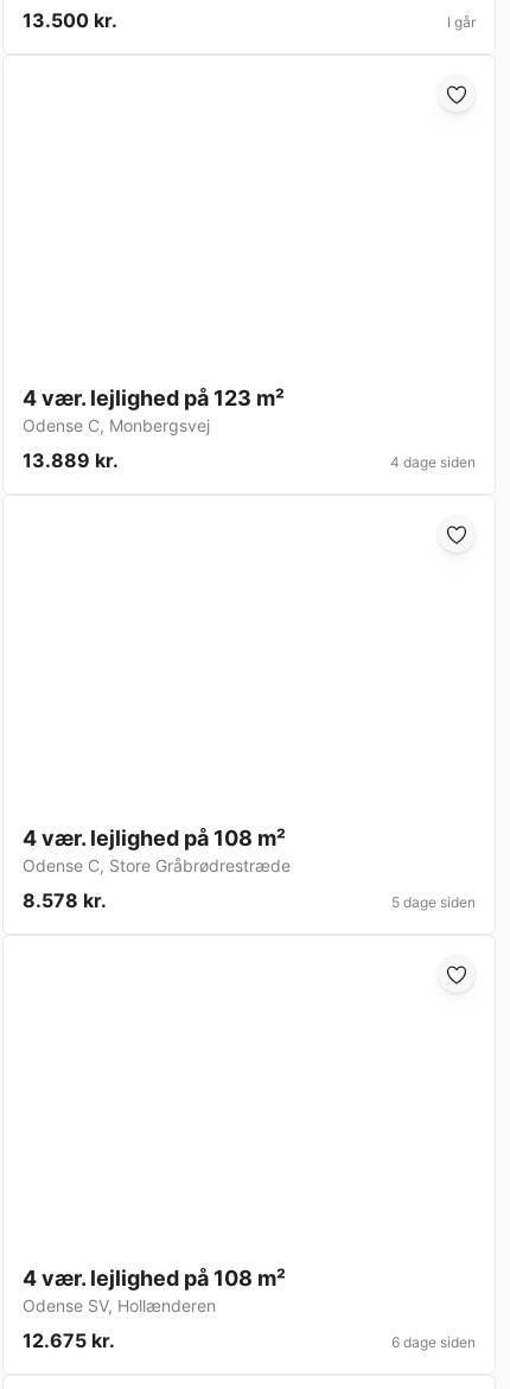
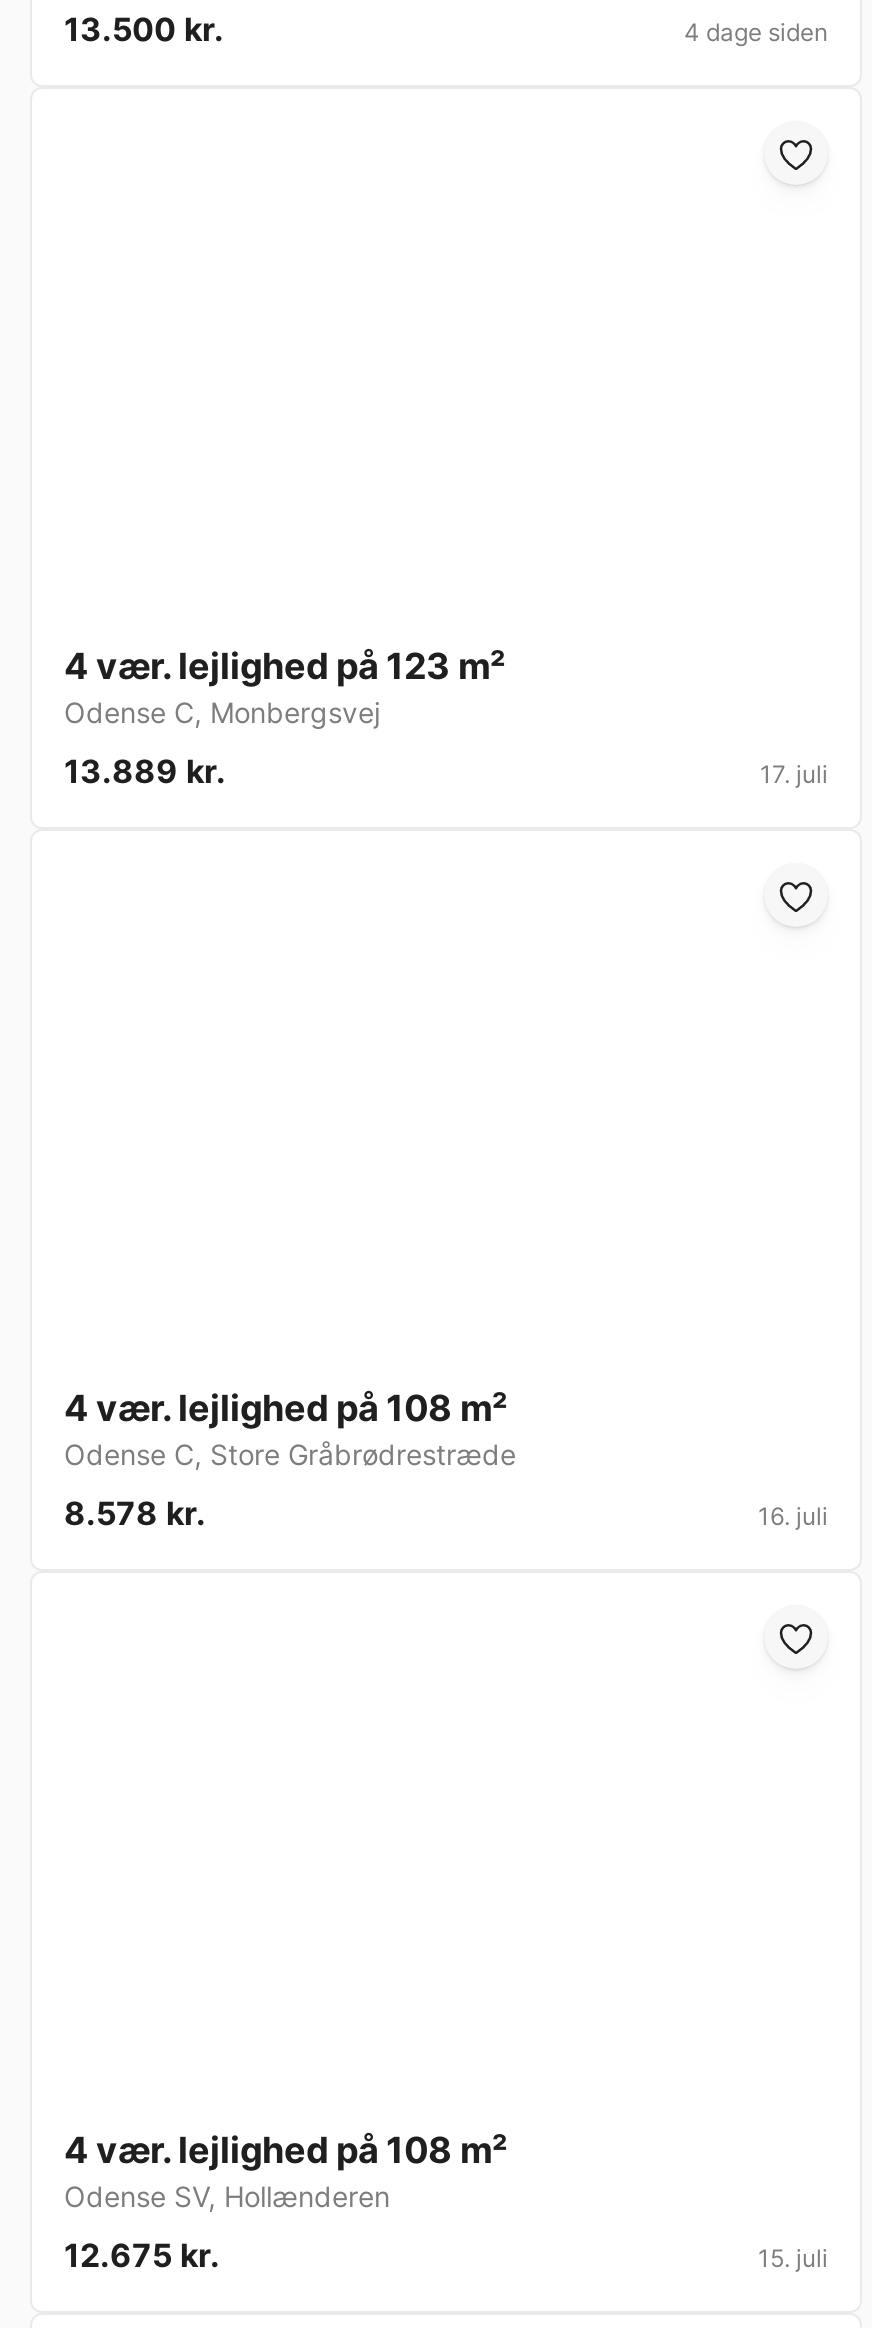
[447,14,476,31] I går -> [684,18,828,48] 4 dage siden
[390,454,476,471] 4 dage siden -> [760,760,828,790] 17. juli
[391,894,476,911] 5 dage siden -> [758,1502,828,1532] 16. juli
[391,1334,476,1352] 6 dage siden -> [758,2244,828,2274] 15. juli

